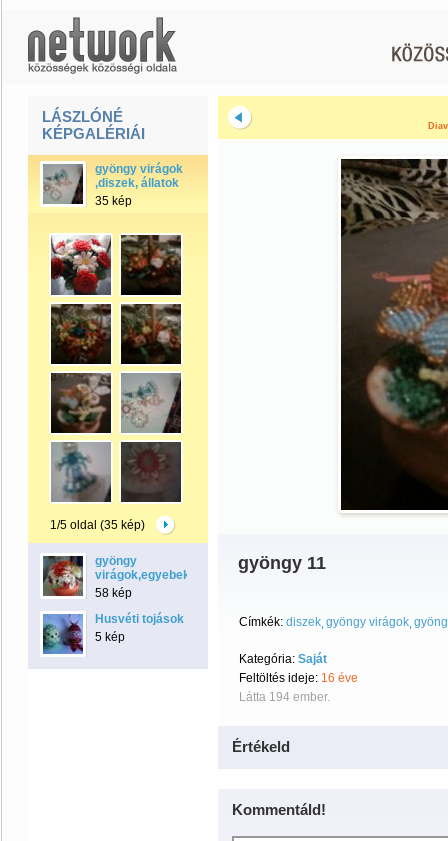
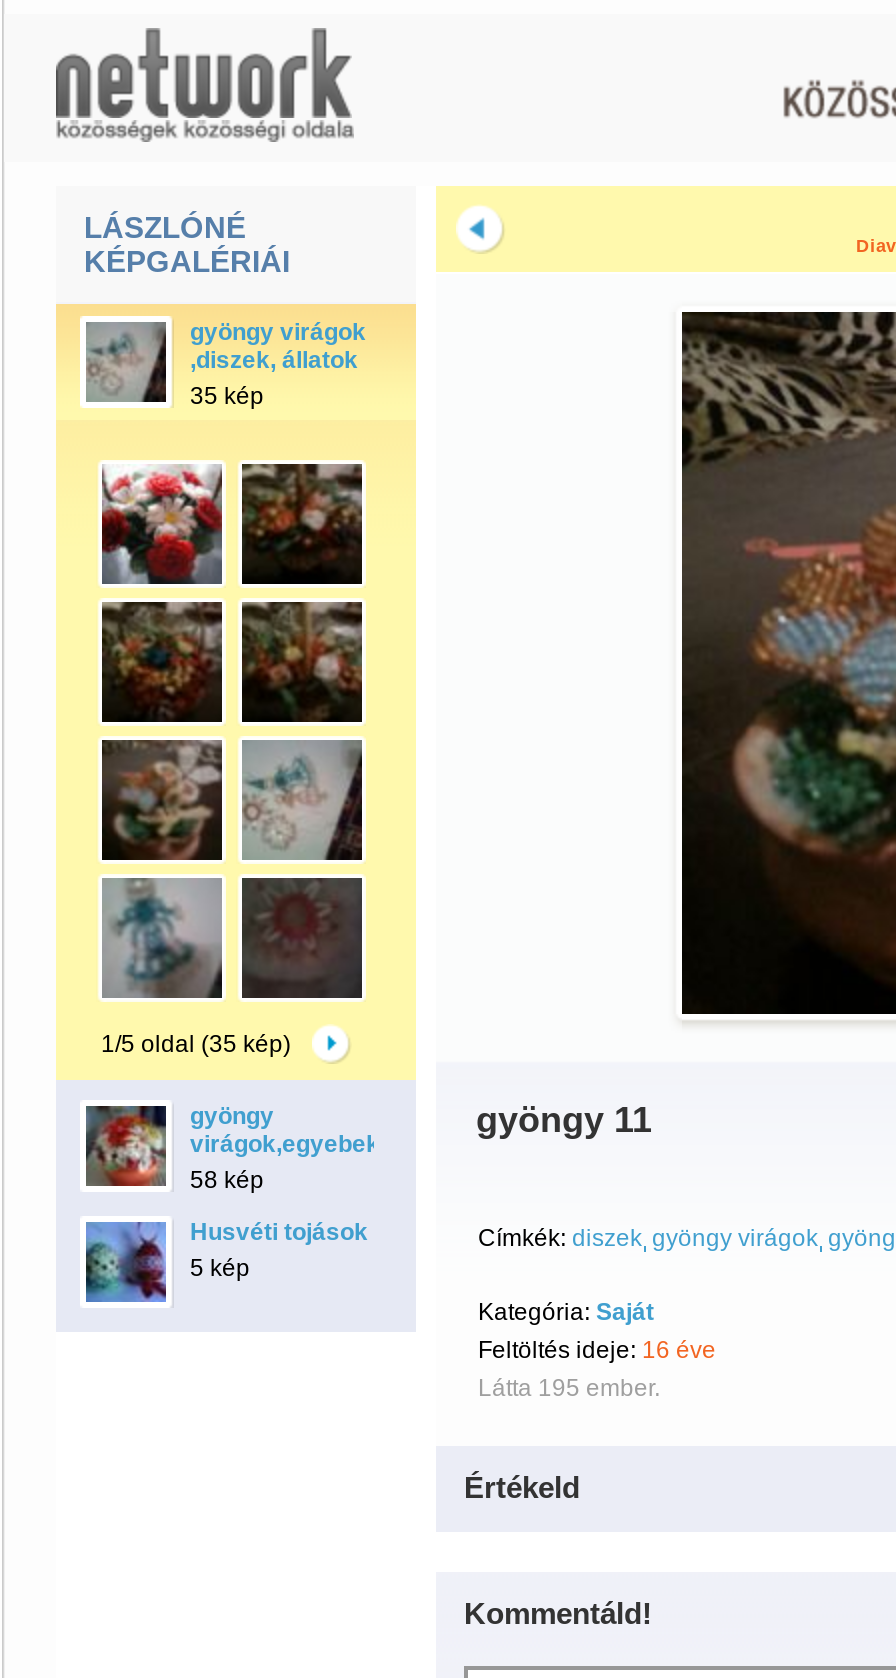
[239,690,330,704] Látta 194 ember. -> [478,1374,660,1402] Látta 195 ember.

